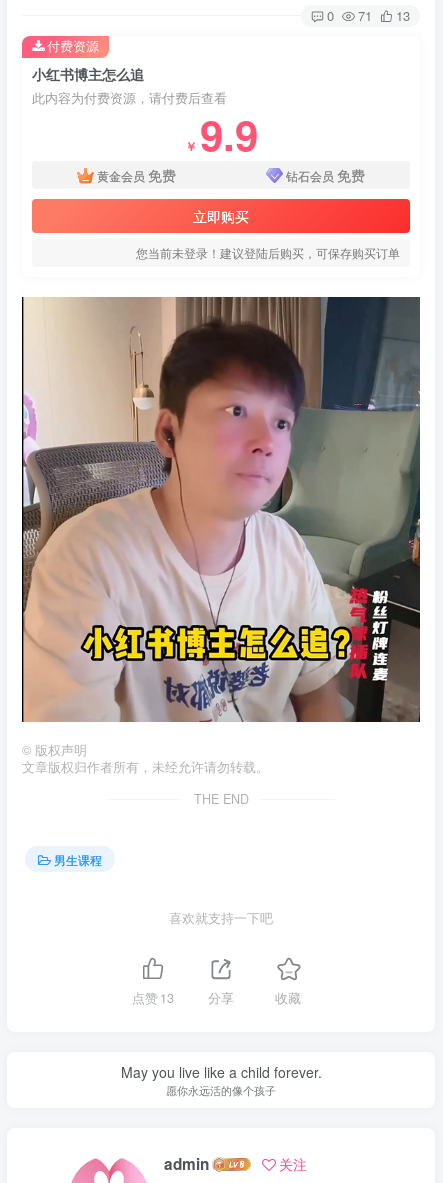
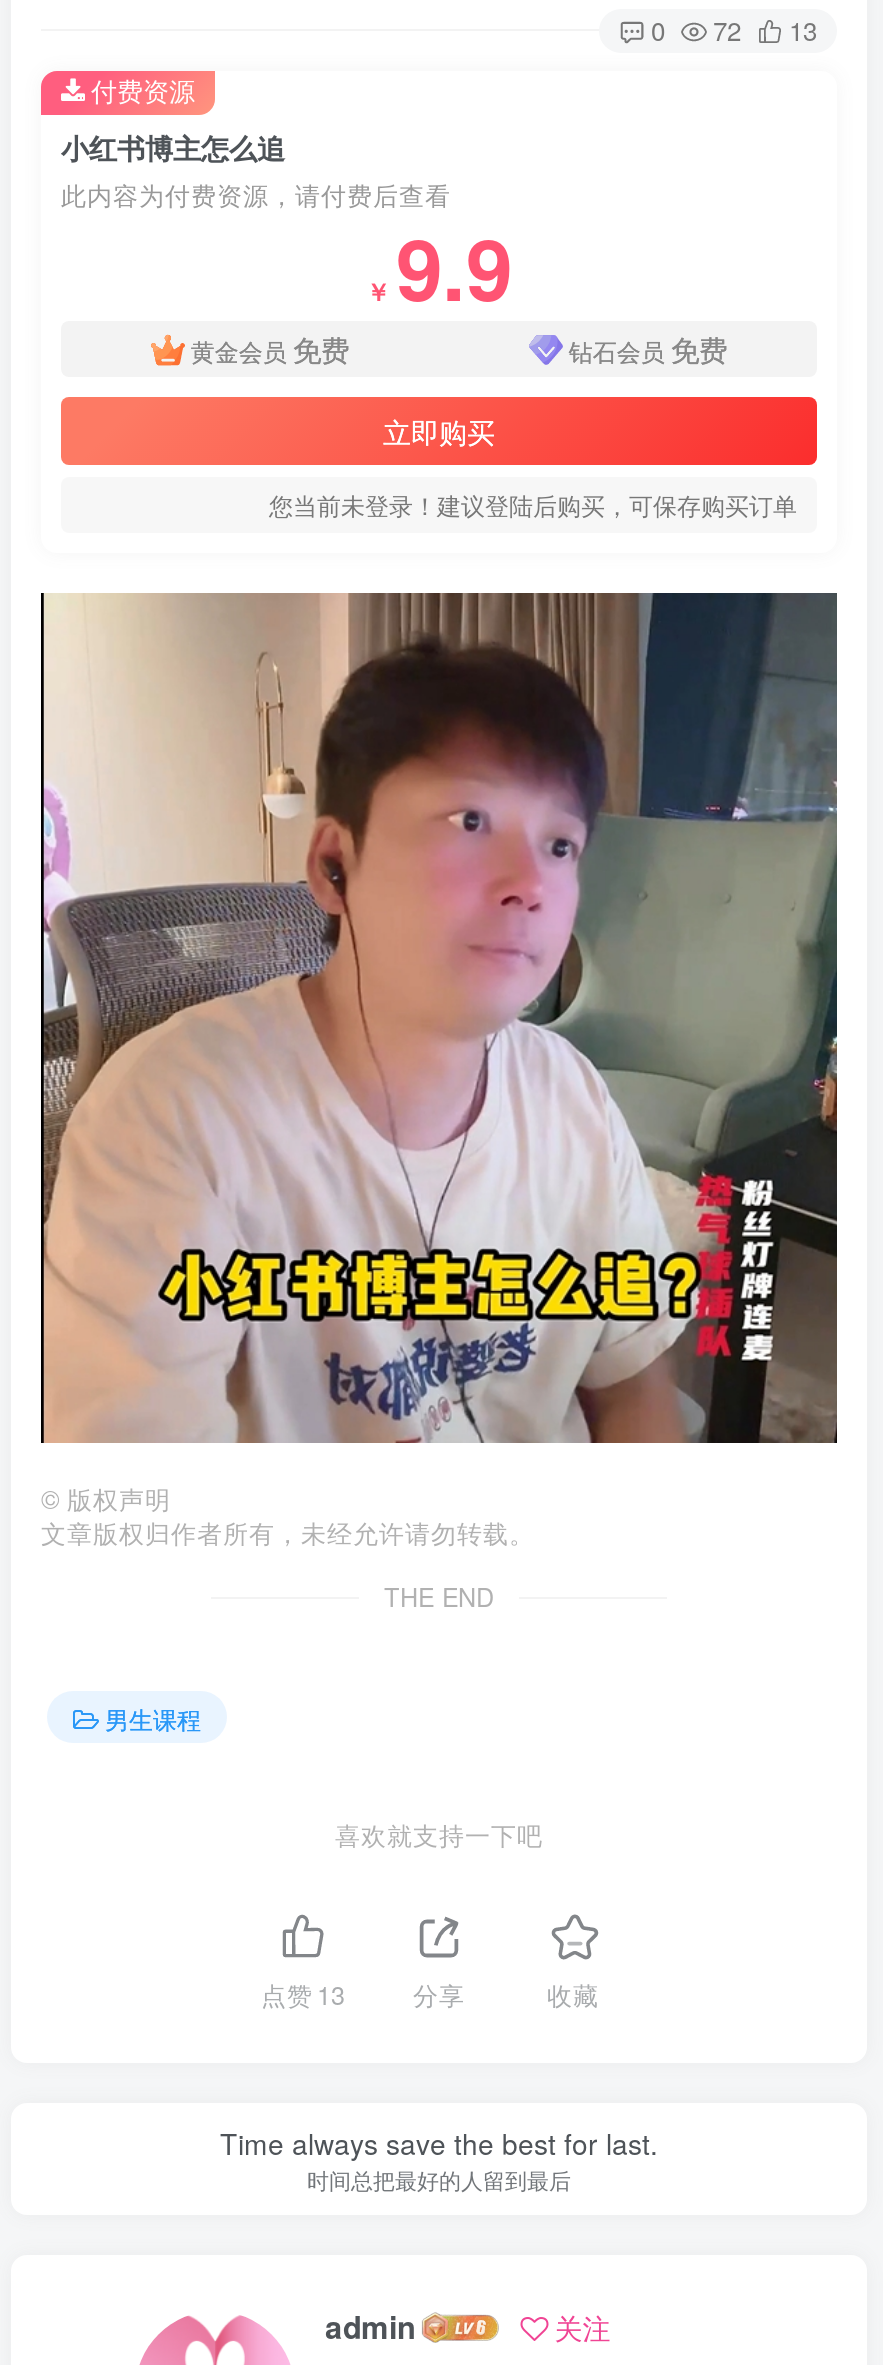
[327,6,410,25] 0 71 13 -> [651,11,817,49] 0 72 13
[120,1062,321,1098] May you live like a child forever. | 愿你永远活的像个孩子 -> [220,2123,658,2195] Time always save the best for last. | 时间总把最好的人留到最后

